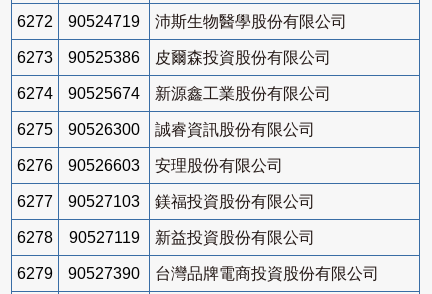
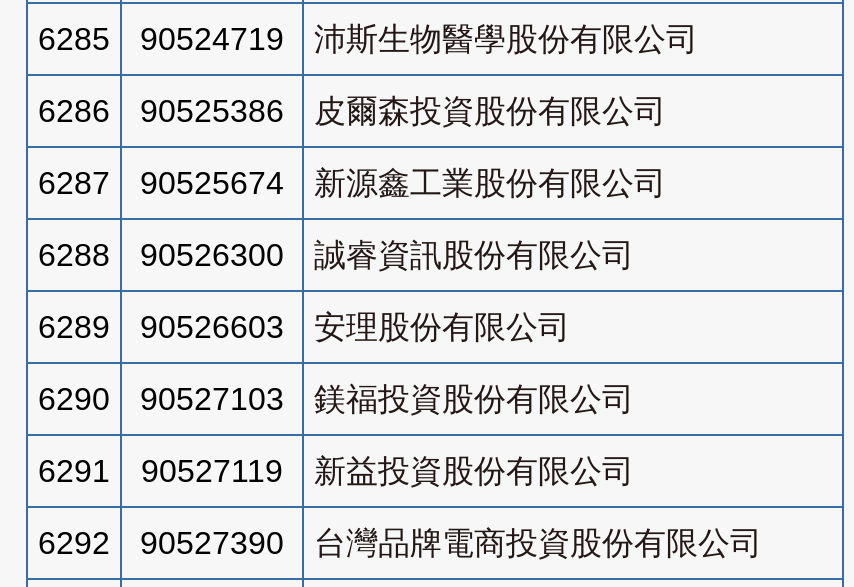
[17,13,347,30] 6272 90524719 沛斯生物醫學股份有限公司 -> [38,22,698,56] 6285 90524719 沛斯生物醫學股份有限公司
[17,49,331,66] 6273 90525386 皮爾森投資股份有限公司 -> [38,94,666,128] 6286 90525386 皮爾森投資股份有限公司
[17,85,331,102] 6274 90525674 新源鑫工業股份有限公司 -> [38,166,666,200] 6287 90525674 新源鑫工業股份有限公司
[17,121,315,138] 6275 90526300 誠睿資訊股份有限公司 -> [38,238,634,272] 6288 90526300 誠睿資訊股份有限公司
[17,157,283,174] 6276 90526603 安理股份有限公司 -> [38,310,570,344] 6289 90526603 安理股份有限公司
[17,193,315,210] 6277 90527103 鎂福投資股份有限公司 -> [38,382,634,416] 6290 90527103 鎂福投資股份有限公司
[17,229,315,246] 6278 90527119 新益投資股份有限公司 -> [38,454,634,488] 6291 90527119 新益投資股份有限公司
[17,265,379,282] 6279 90527390 台灣品牌電商投資股份有限公司 -> [38,526,762,560] 6292 90527390 台灣品牌電商投資股份有限公司

